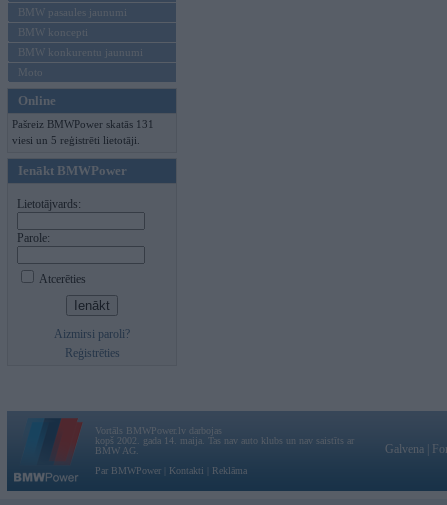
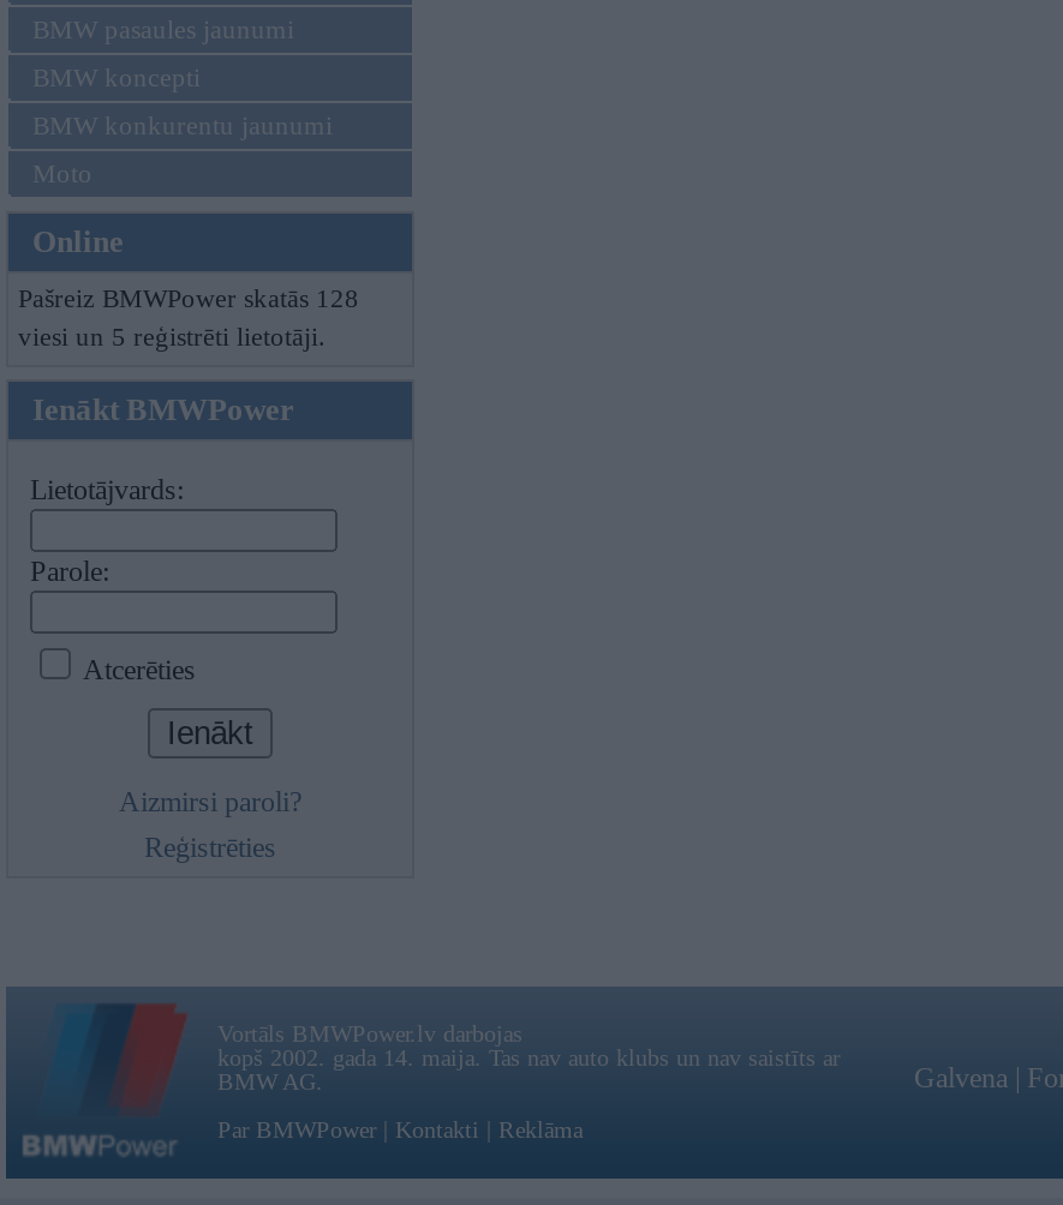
[12,118,154,130] Pašreiz BMWPower skatās 131 -> [18,283,359,312] Pašreiz BMWPower skatās 128

